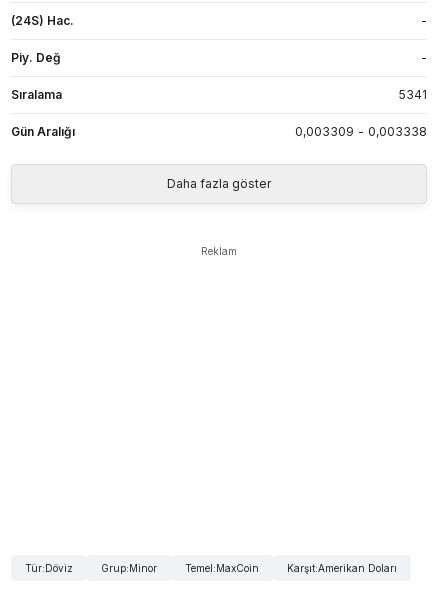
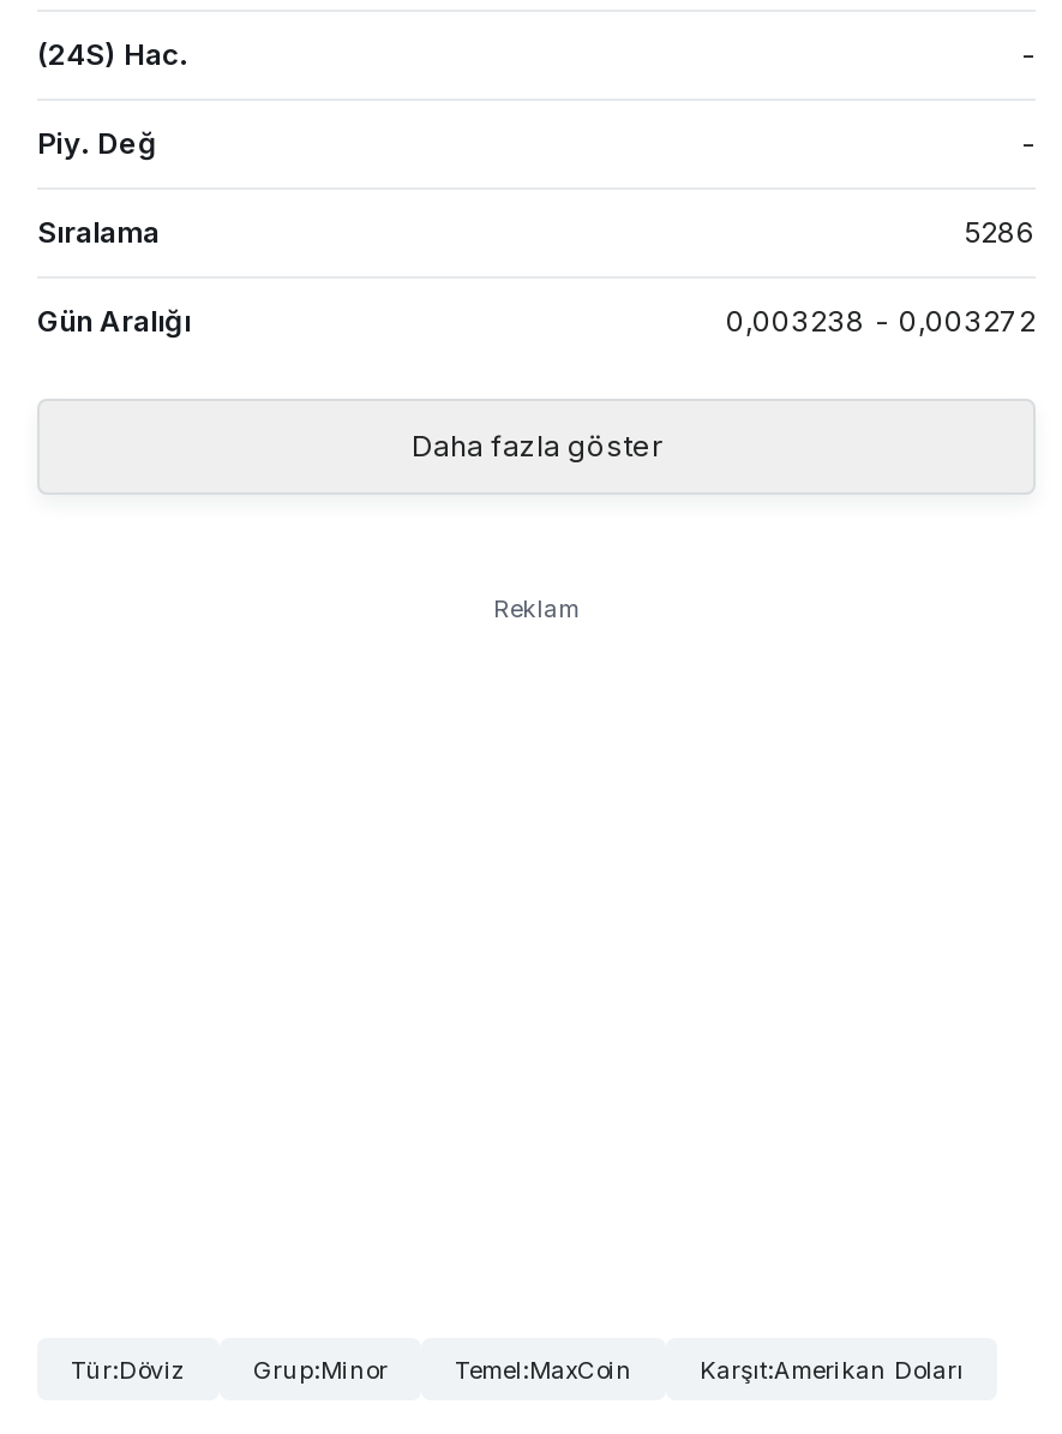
[399,87,427,102] 5341 -> [964,213,1036,249] 5286
[295,124,427,139] 0,003309 - 0,003338 -> [726,302,1036,338] 0,003238 - 0,003272

